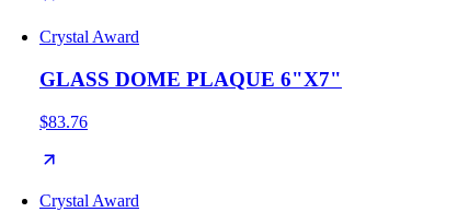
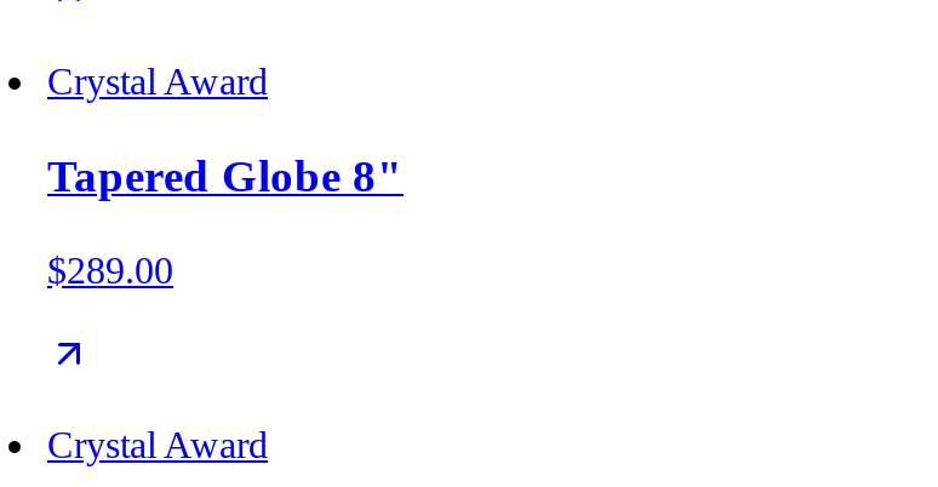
[39,68,342,90] GLASS DOME PLAQUE 6"X7" -> [47,150,404,201] Tapered Globe 8"
[39,112,88,131] $83.76 -> [47,248,173,290] $289.00

